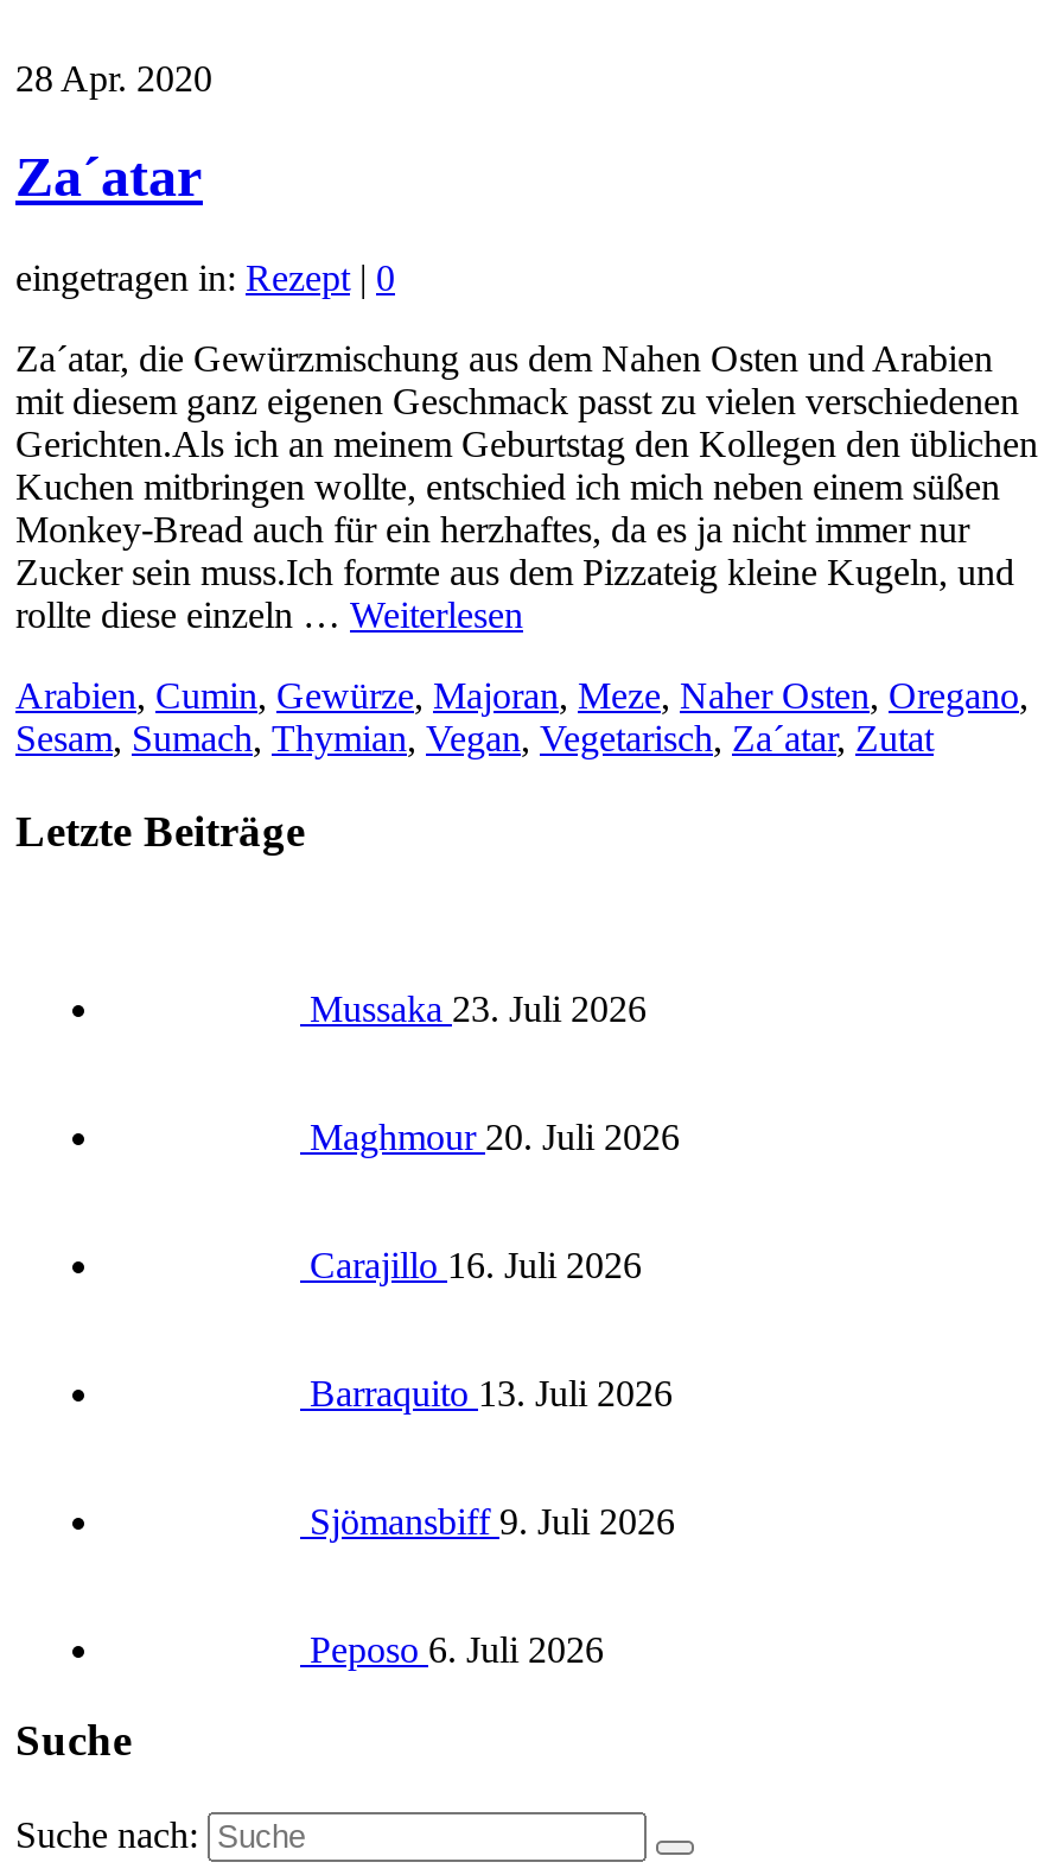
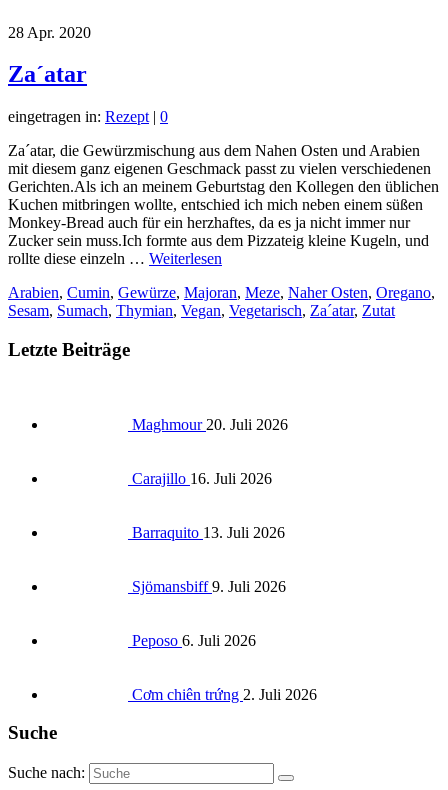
[310,988,647,1028] Mussaka 23. Juli 2026 -> none
moved [310,1116,680,1669] -> [132,416,288,649]: Maghmour 20. Juli 2026 | Carajillo 16. Juli 2026 | Barraquito 13. Juli 2026 | Sjömansbiff 9. Juli 2026 | Peposo 6. Juli 2026
none -> [132,686,317,703] Cơm chiên trứng 2. Juli 2026

